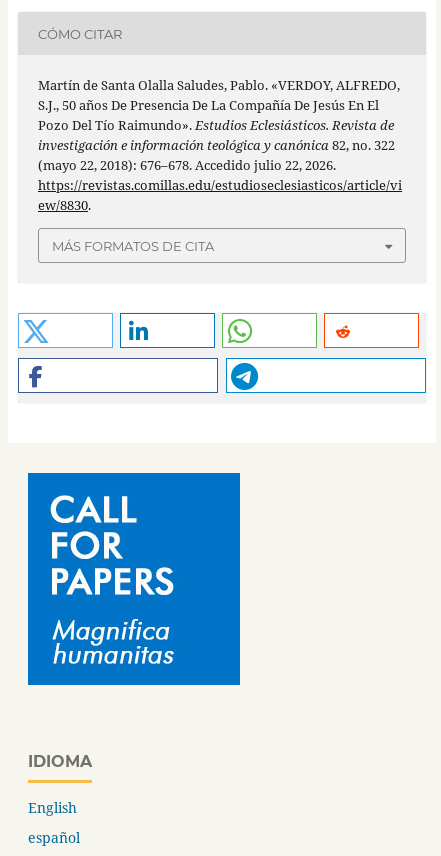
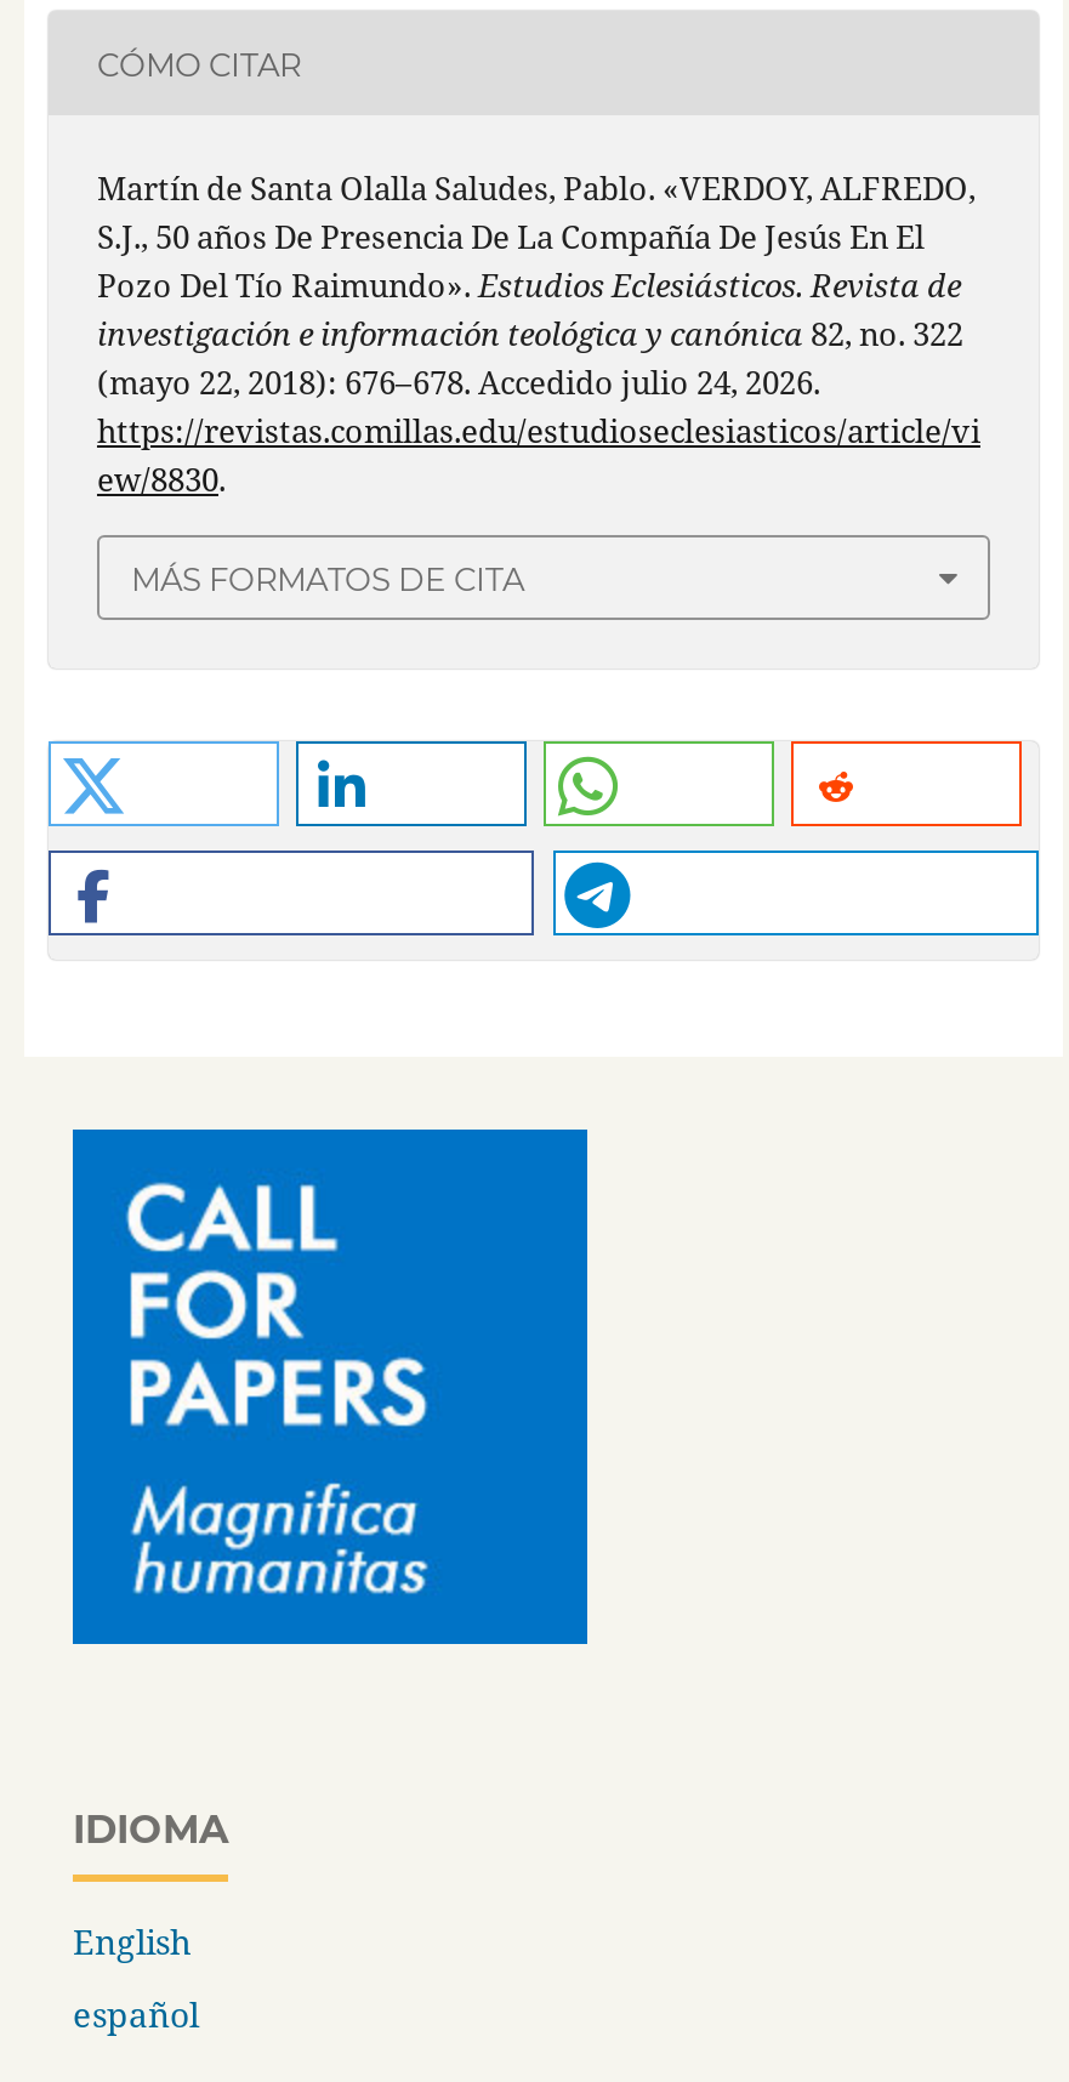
[38,156,336,174] (mayo 22, 2018): 676–678. Accedido julio 22, 2026. -> [97,361,820,405] (mayo 22, 2018): 676–678. Accedido julio 24, 2026.

